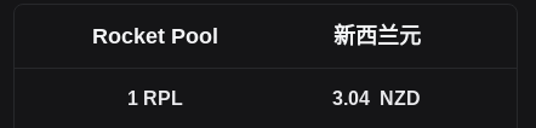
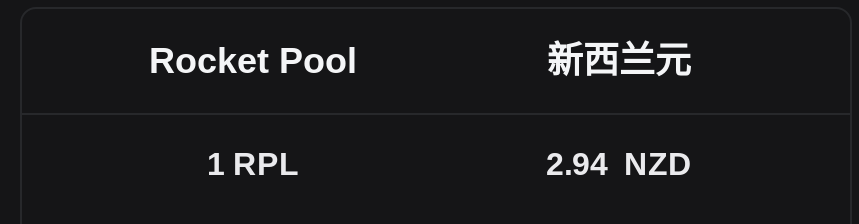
[332,88,421,109] 3.04 NZD -> [546,147,692,181] 2.94 NZD

